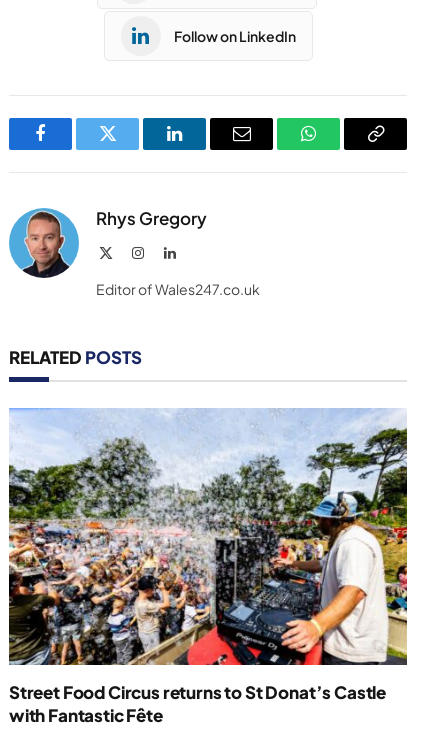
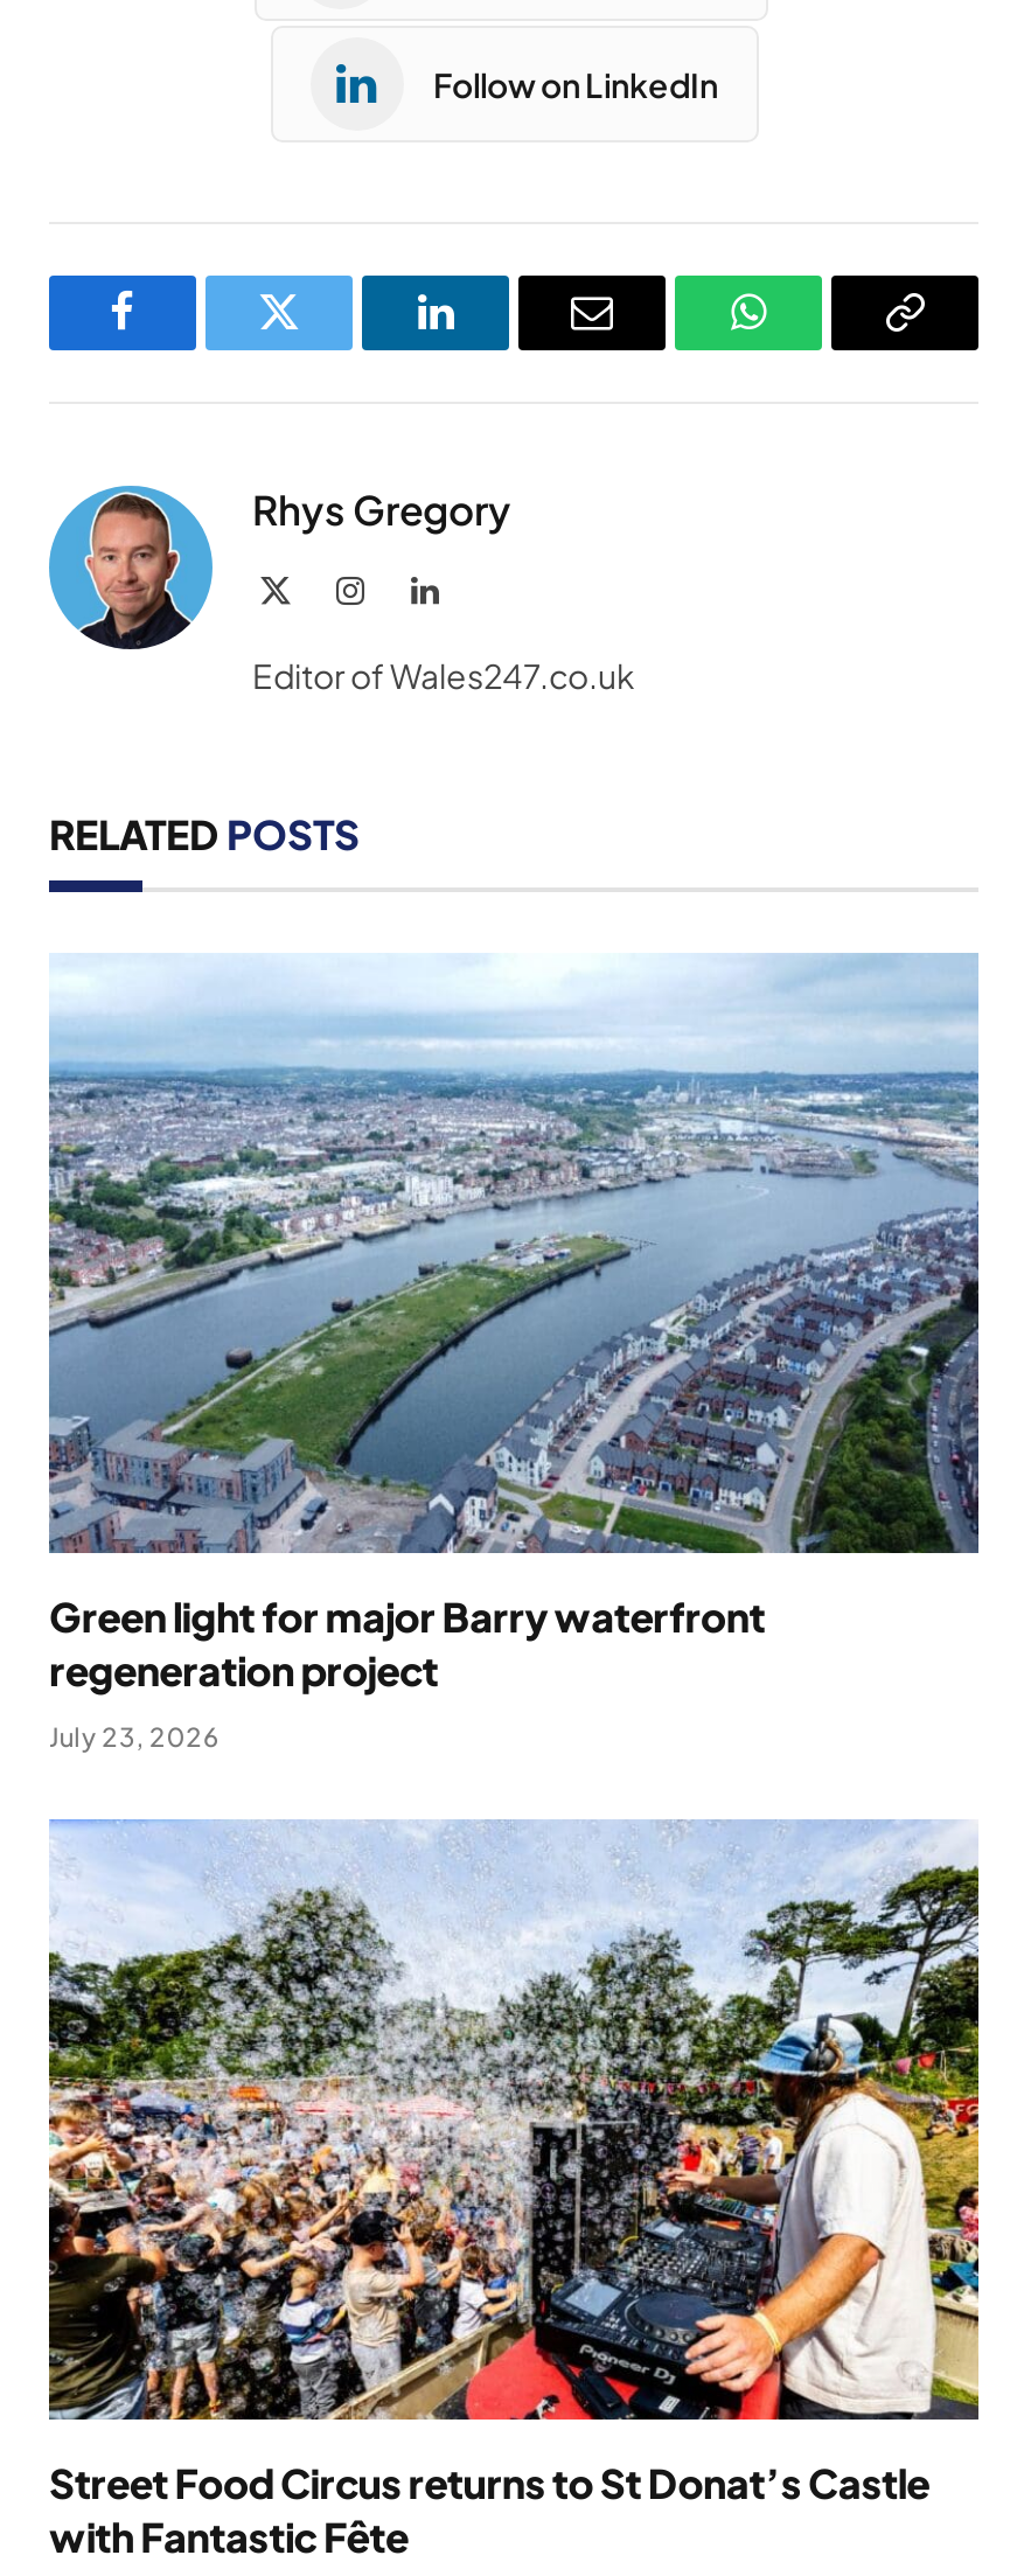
none -> [47,953,981,1752] [image] | Green light for major Barry waterfront | regeneration project | July 23, 2026

